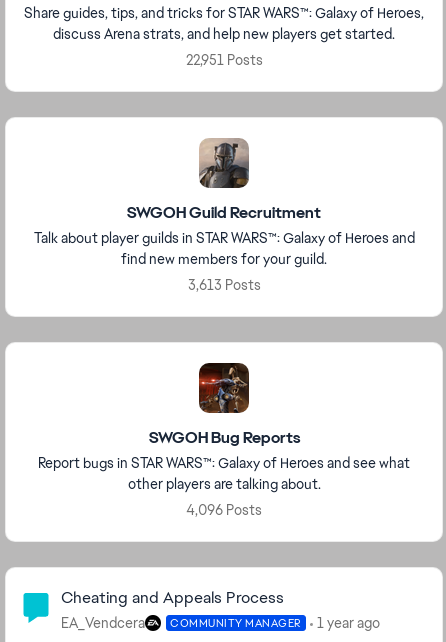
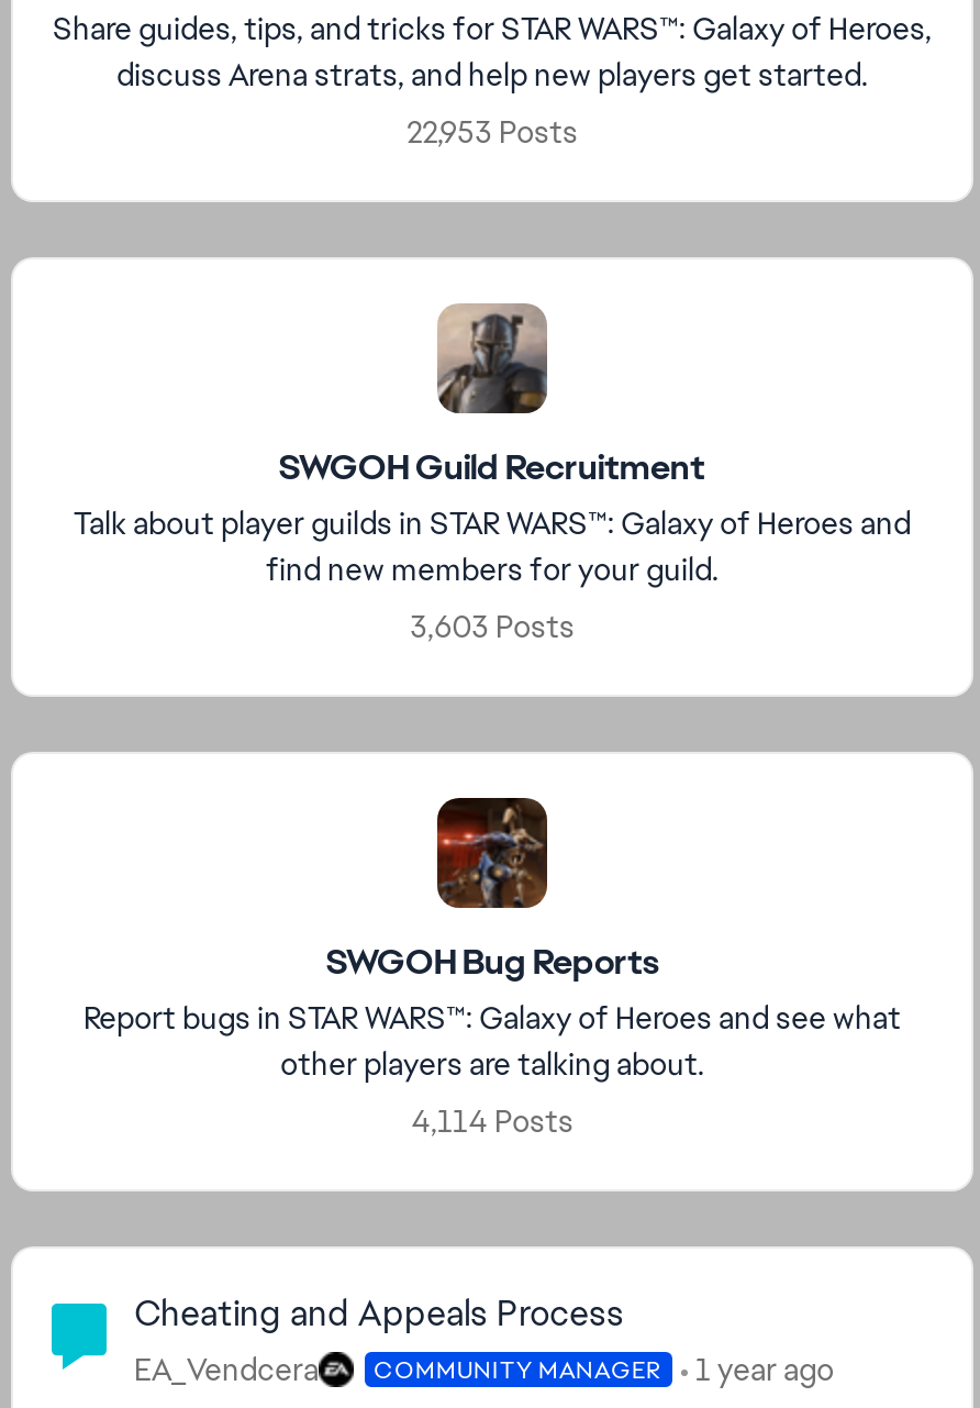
[185,51,262,69] 22,951 Posts -> [407,112,578,151] 22,953 Posts
[187,276,260,294] 3,613 Posts -> [410,606,575,646] 3,603 Posts
[186,501,262,519] 4,096 Posts -> [411,1101,573,1140] 4,114 Posts

